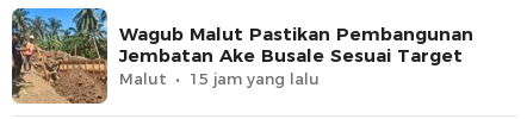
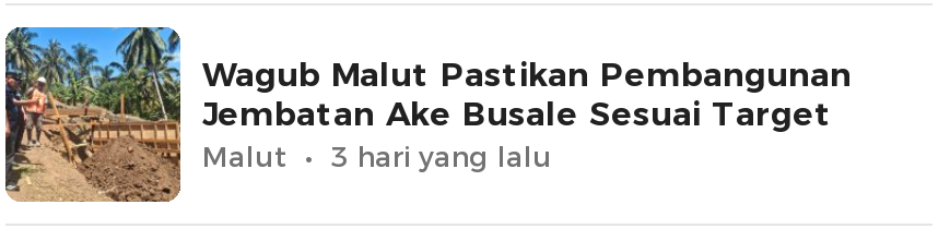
[190,69,320,88] 15 jam yang lalu -> [331,138,552,173] 3 hari yang lalu

